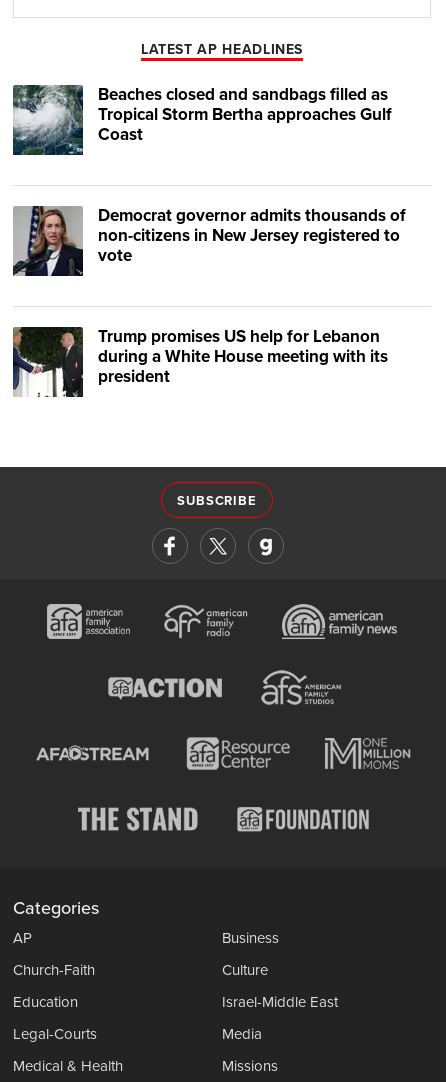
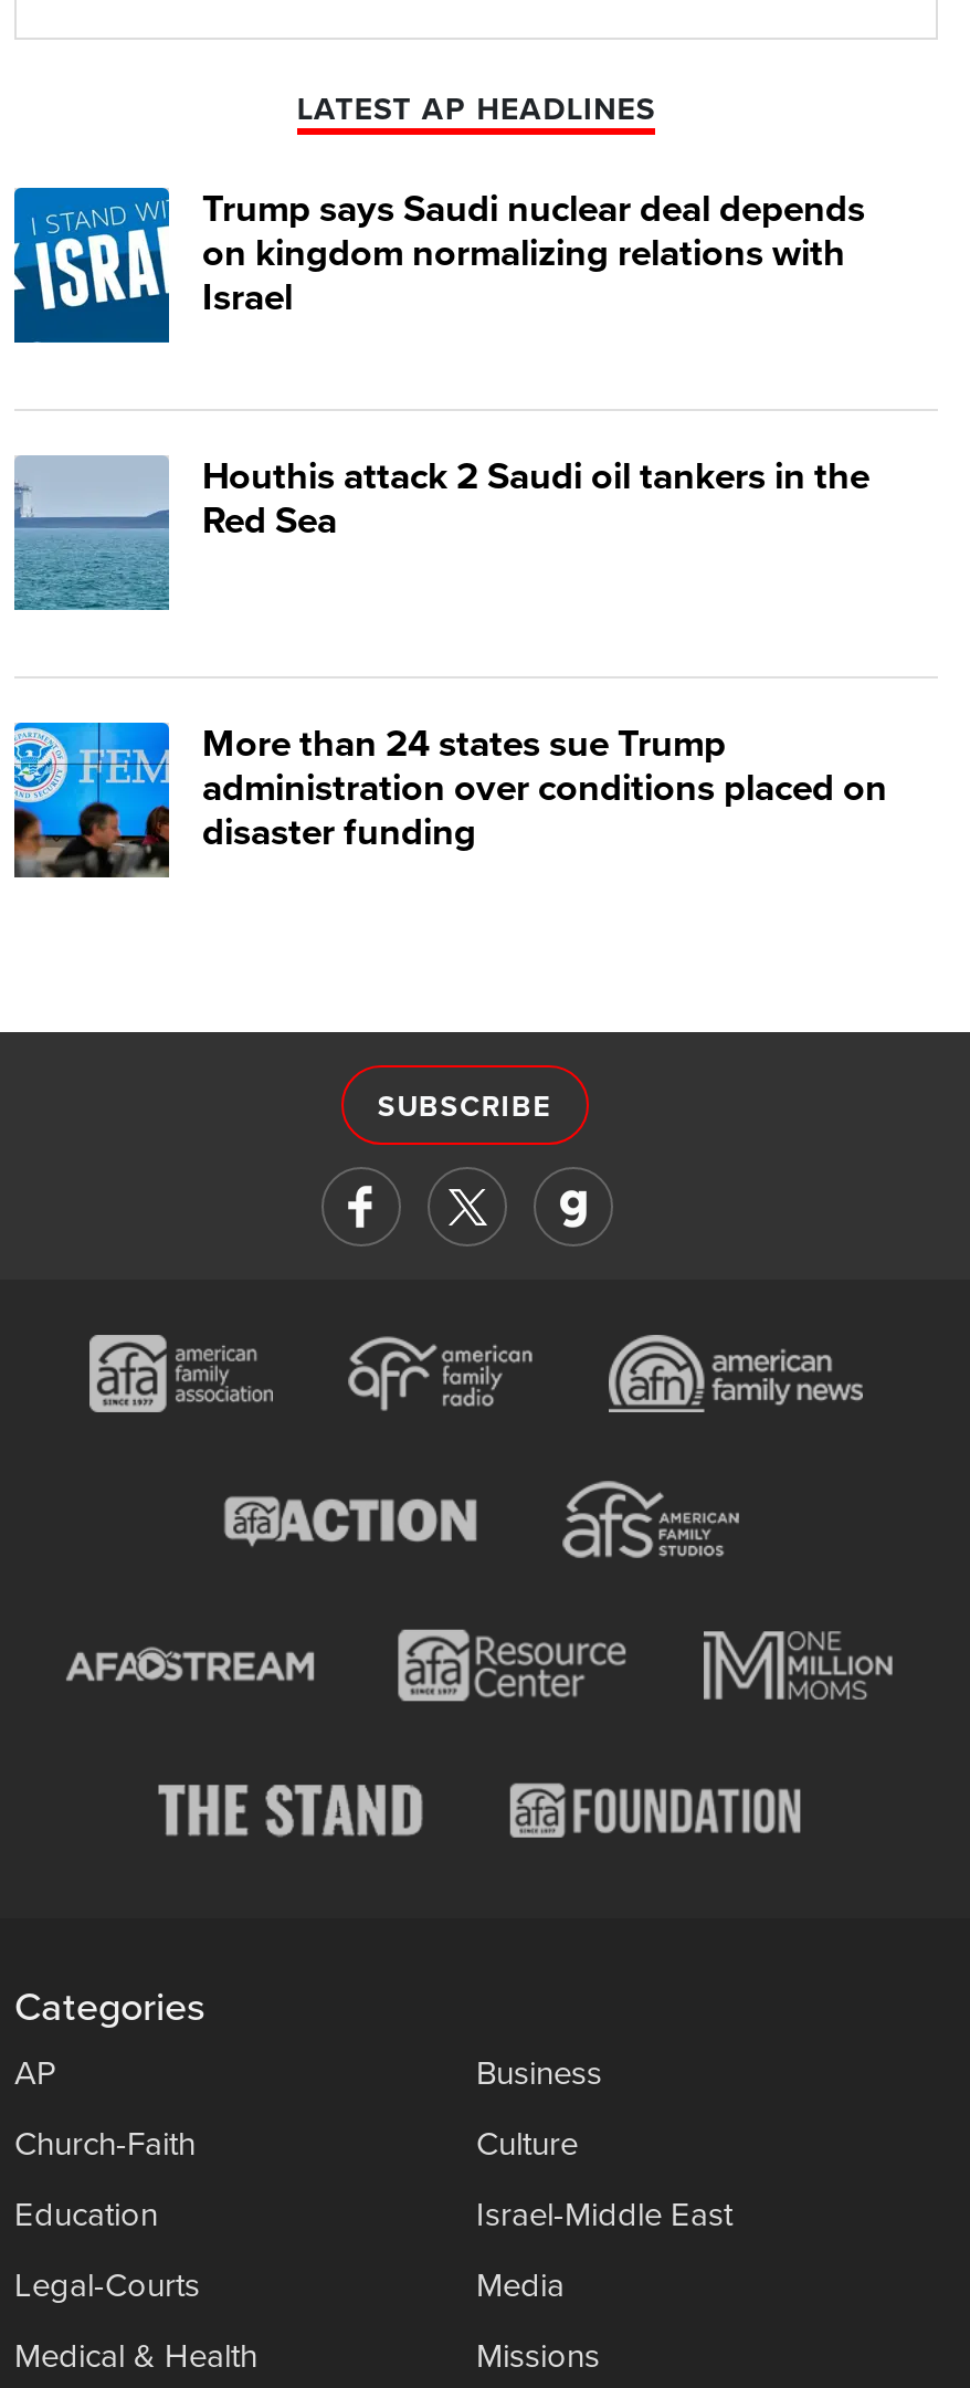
[12,84,392,156] [image] | Beaches closed and sandbags filled as | Tropical Storm Bertha approaches Gulf | Coast -> [12,185,865,345] [image] | Trump says Saudi nuclear deal depends | on kingdom normalizing relations with | Israel
[12,205,406,277] [image] | Democrat governor admits thousands of | non-citizens in New Jersey registered to | vote -> [12,452,869,612] [image] | Houthis attack 2 Saudi oil tankers in the | Red Sea
[12,326,388,398] [image] | Trump promises US help for Lebanon | during a White House meeting with its | president -> [12,720,887,880] [image] | More than 24 states sue Trump | administration over conditions placed on | disaster funding

